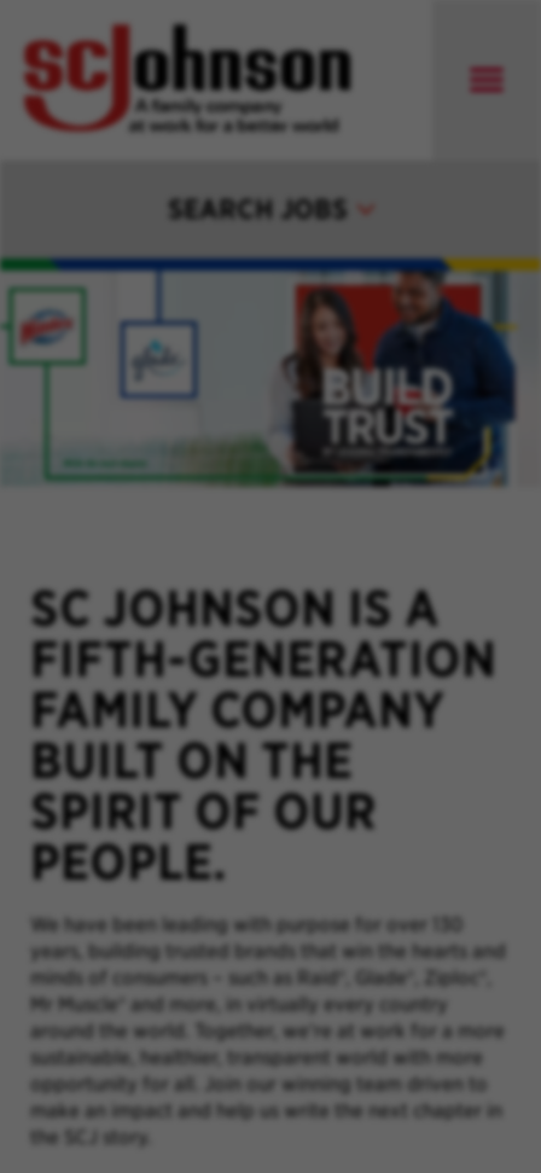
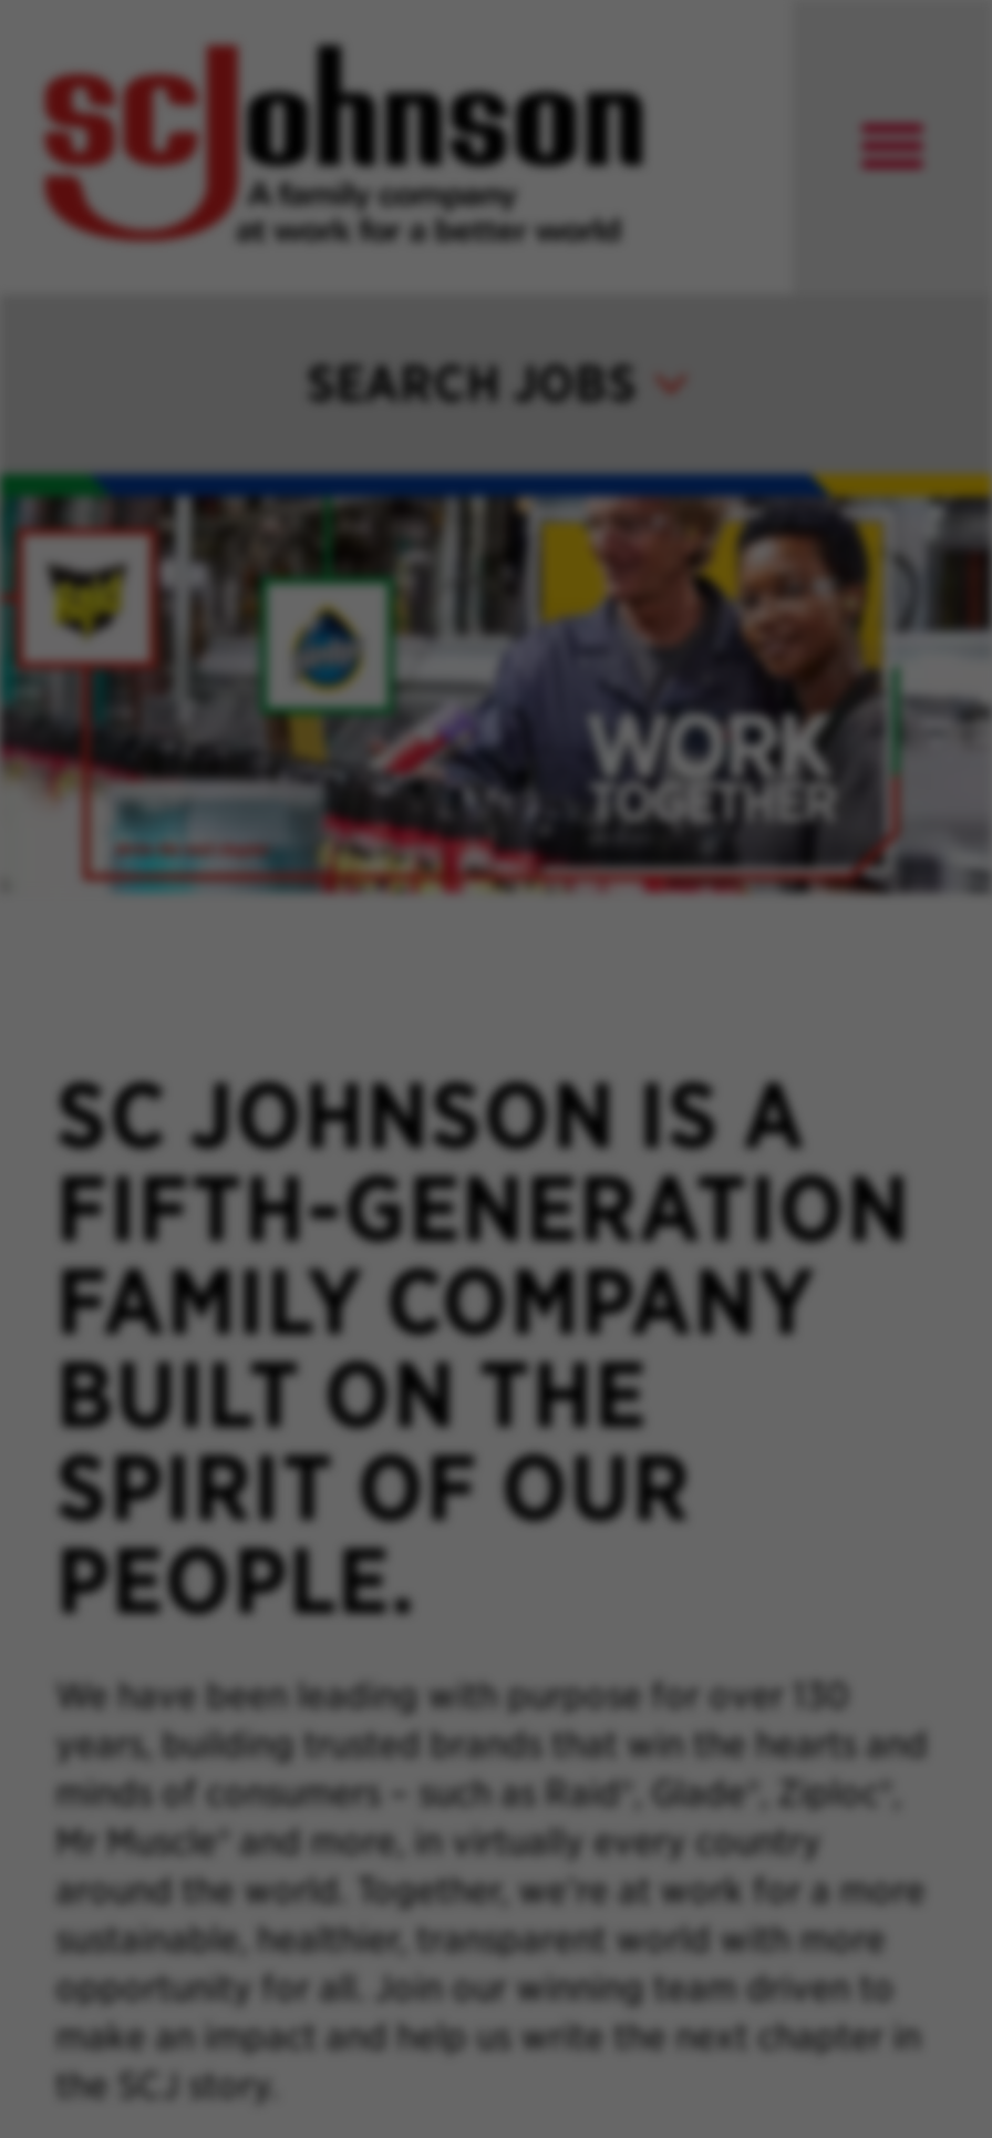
[4,267,537,490] [image] -> [7,490,985,897] [image]

